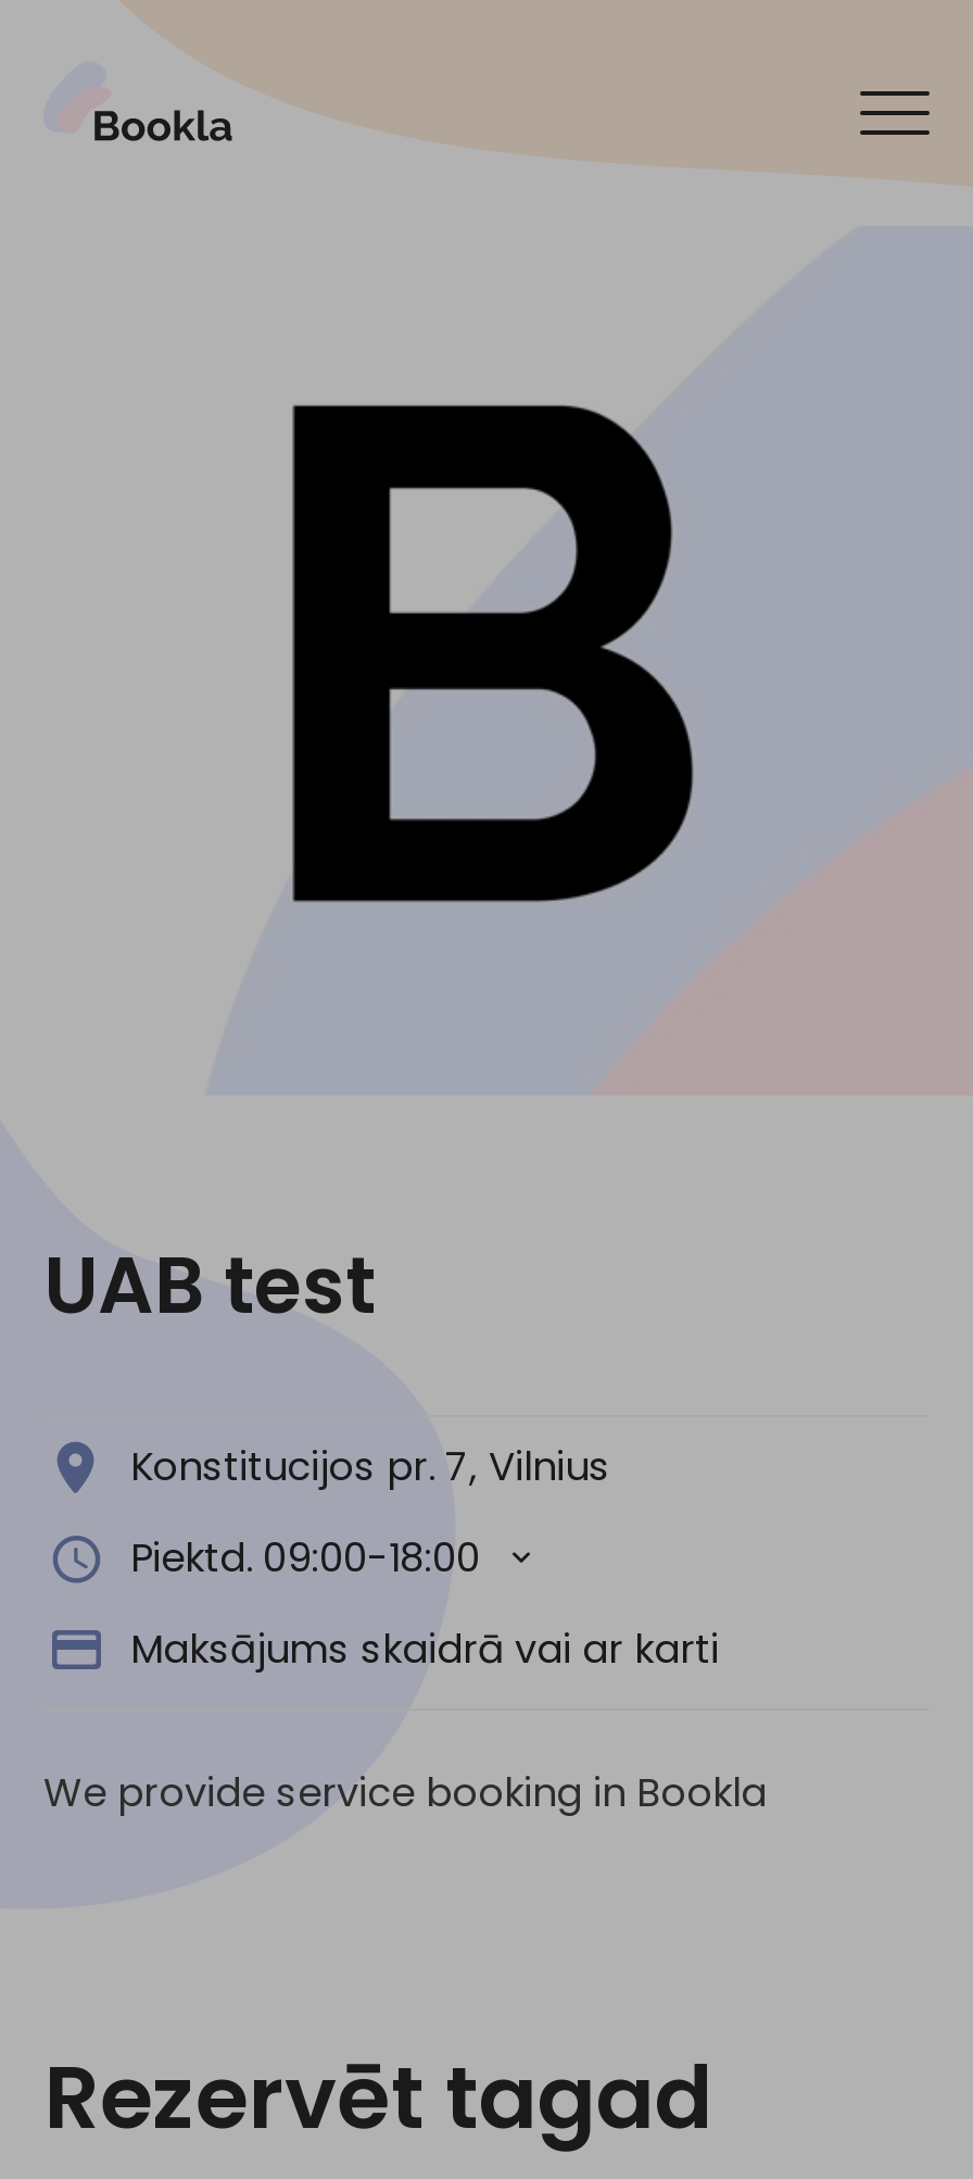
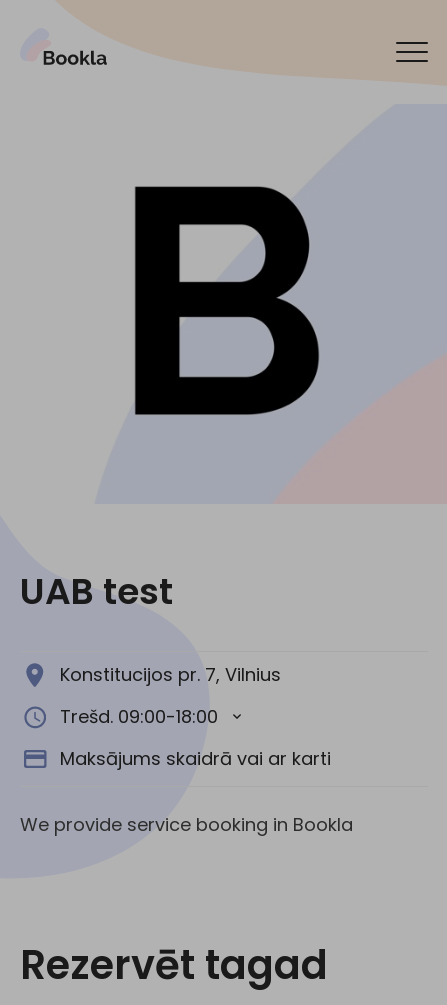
[130,1530,480,1585] Piektd. 09:00-18:00 -> [60,704,218,729] Trešd. 09:00-18:00

